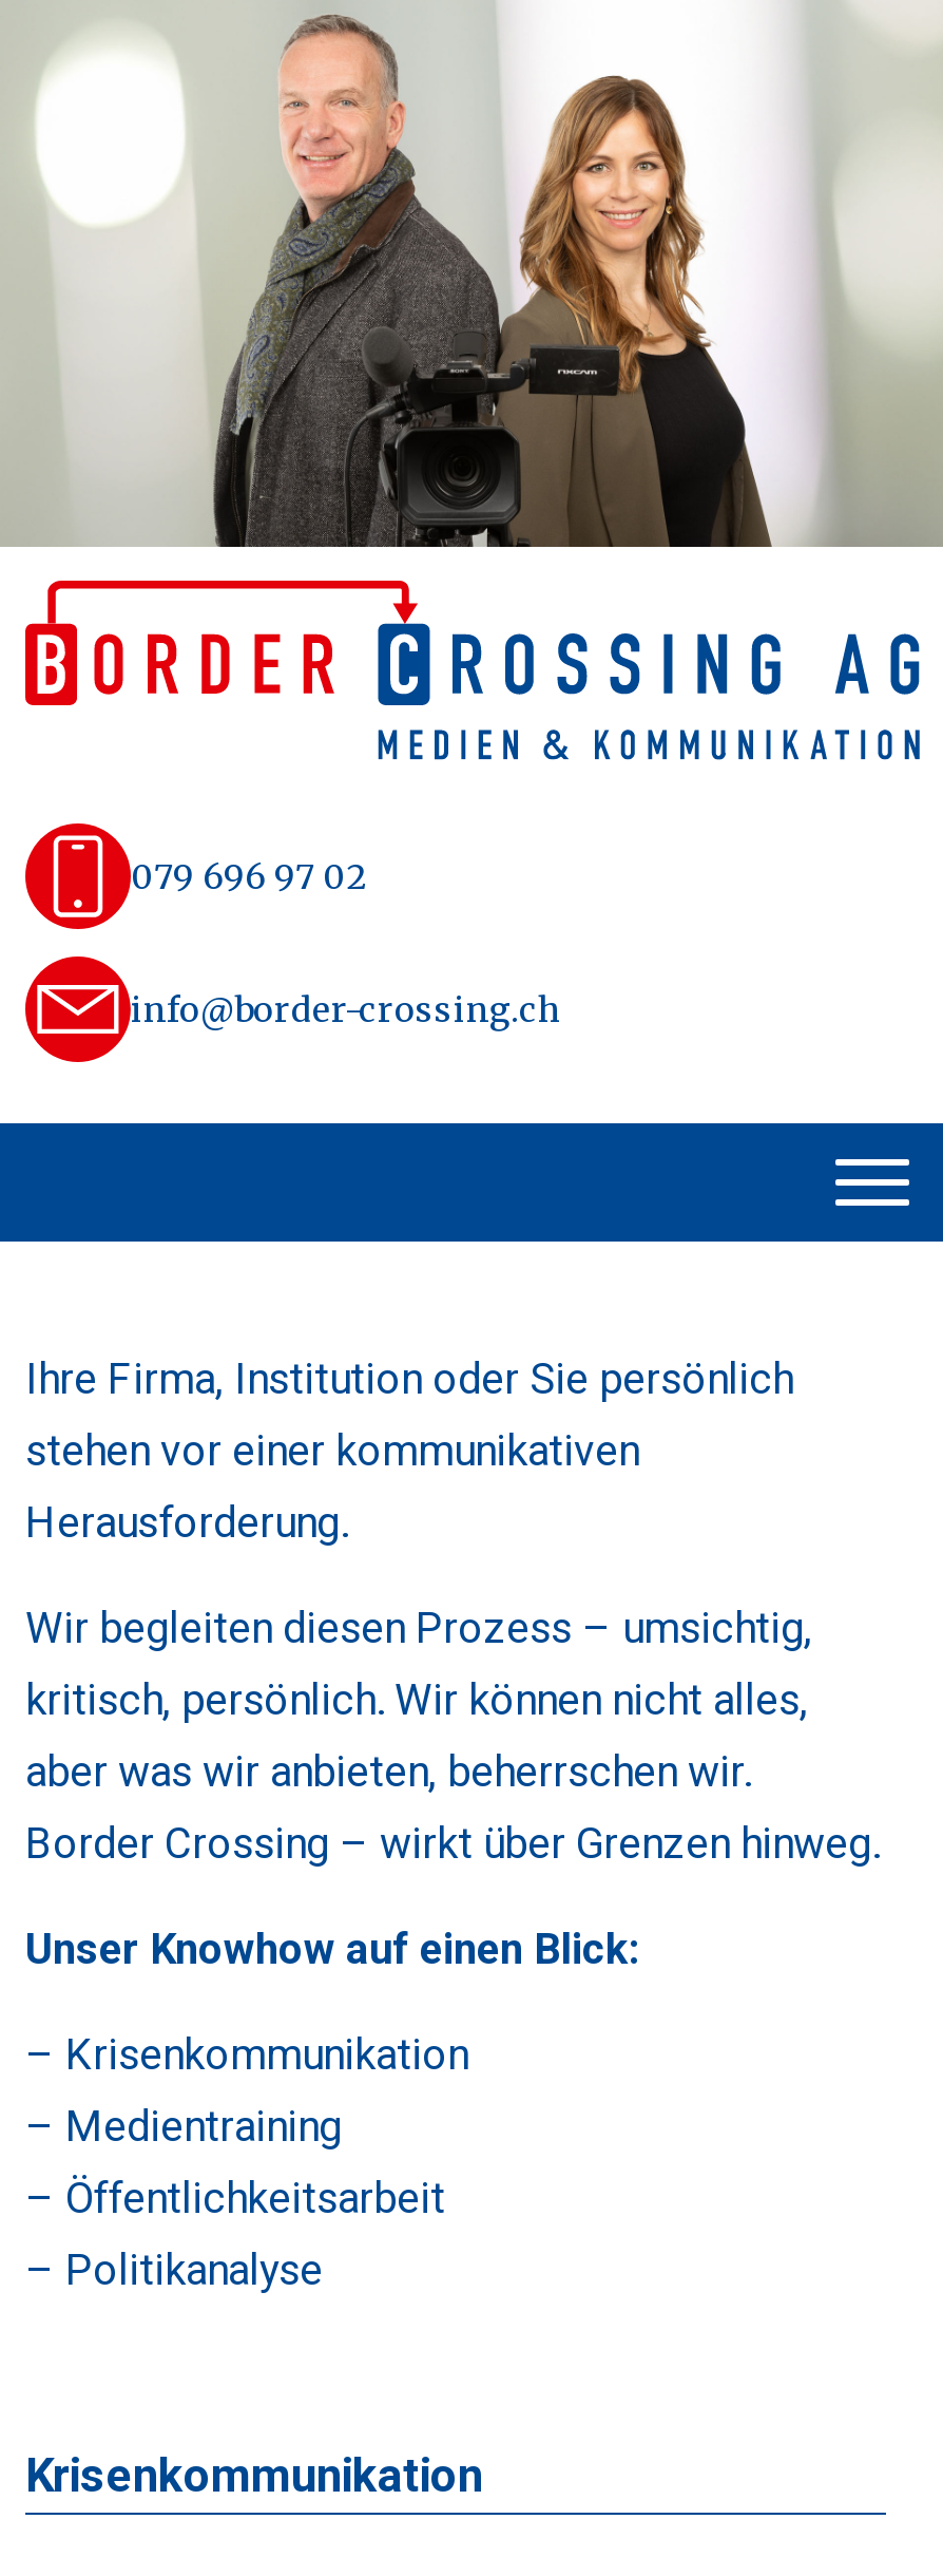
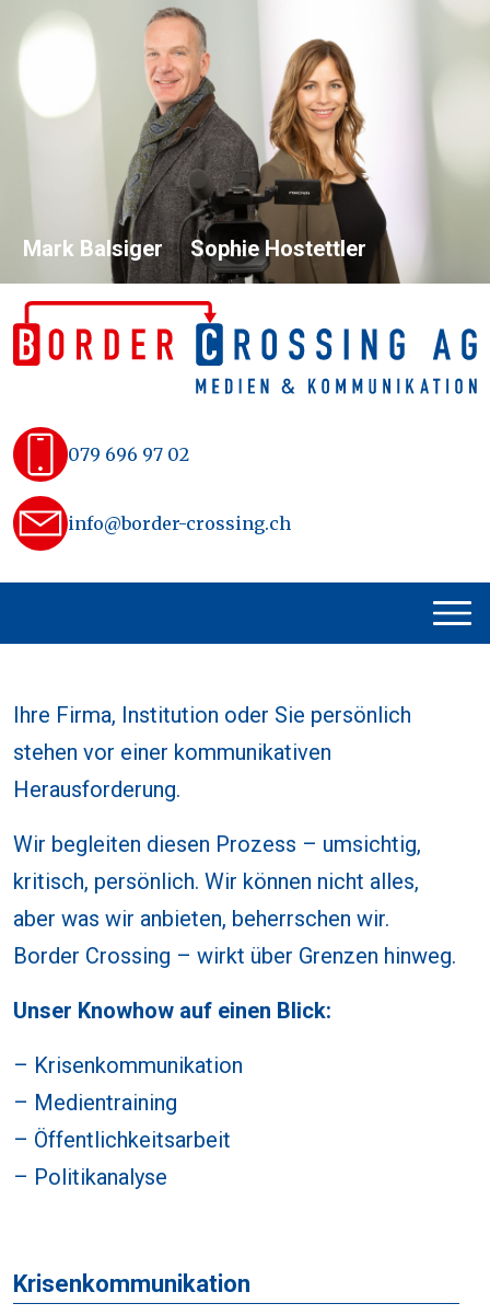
none -> [23,235,366,261] Mark Balsiger Sophie Hostettler

